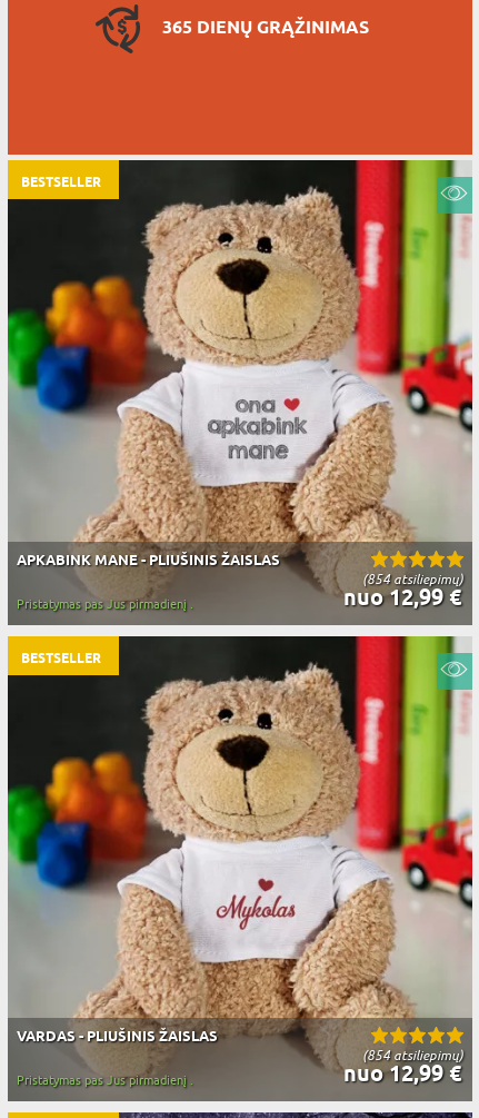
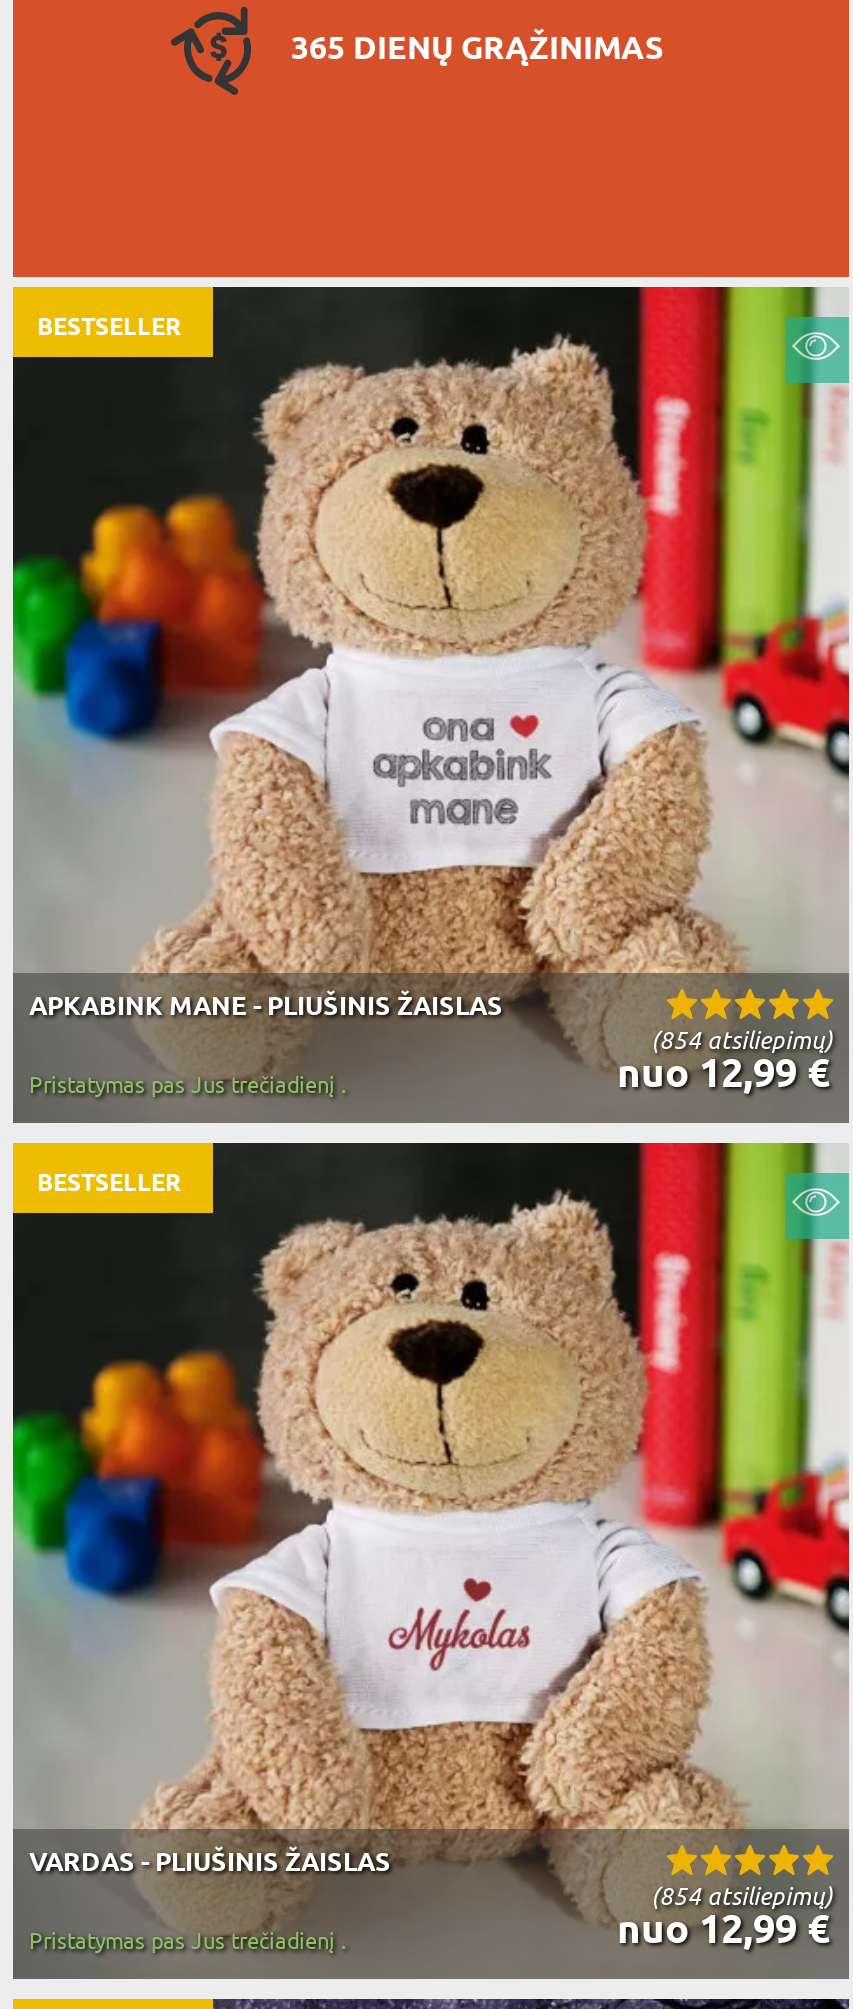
[17,596,193,612] Pristatymas pas Jus pirmadienį . -> [29,1071,347,1099] Pristatymas pas Jus trečiadienį .
[17,1072,193,1088] Pristatymas pas Jus pirmadienį . -> [29,1927,347,1955] Pristatymas pas Jus trečiadienį .

